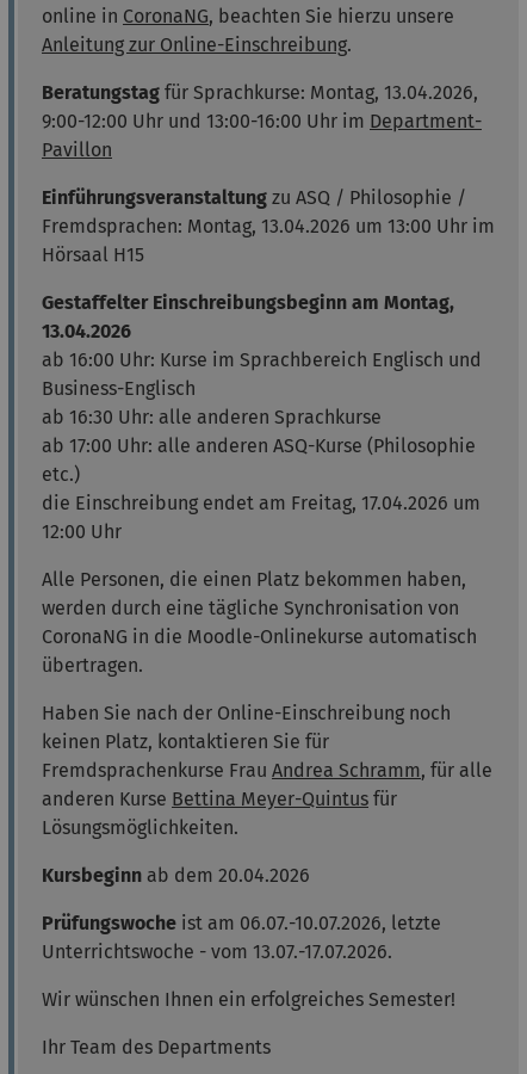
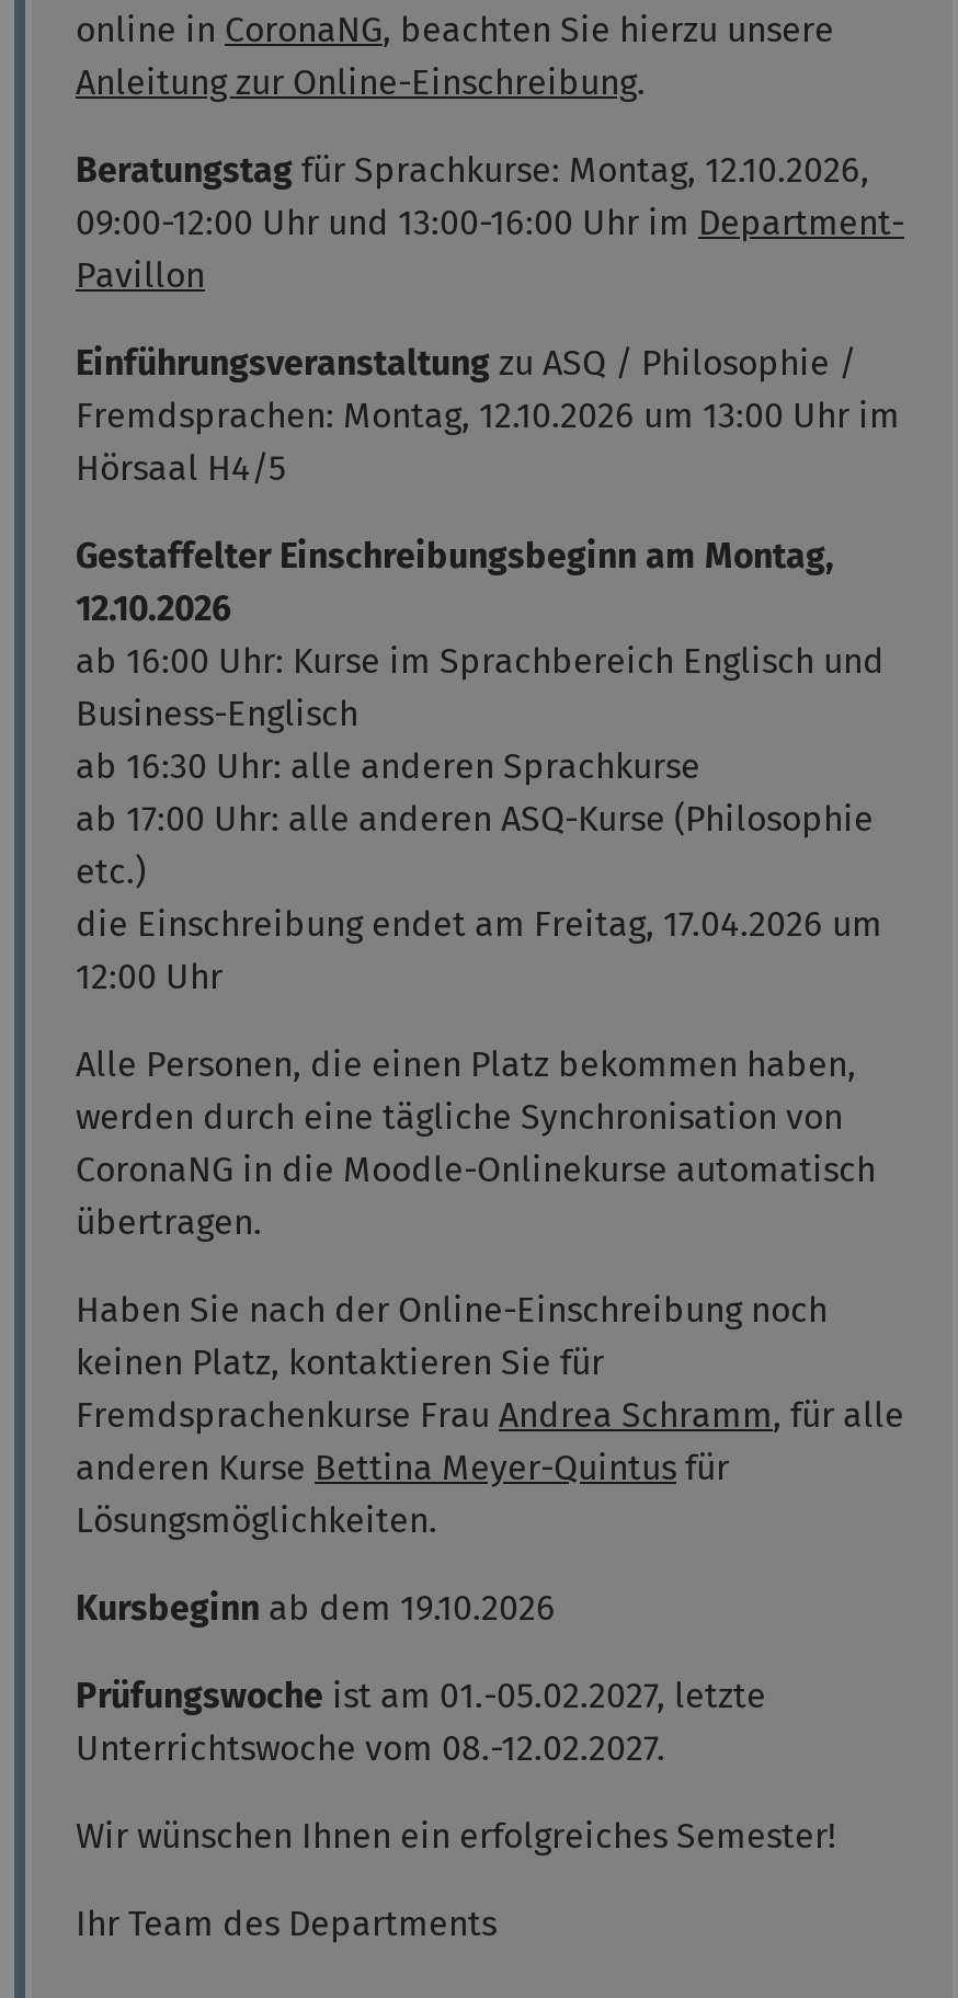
[42,81,478,103] Beratungstag für Sprachkurse: Montag, 13.04.2026, -> [76,148,869,190] Beratungstag für Sprachkurse: Montag, 12.10.2026,
[42,109,482,132] 9:00-12:00 Uhr und 13:00-16:00 Uhr im Department- -> [76,201,904,242] 09:00-12:00 Uhr und 13:00-16:00 Uhr im Department-
[42,214,495,237] Fremdsprachen: Montag, 13.04.2026 um 13:00 Uhr im -> [76,393,900,435] Fremdsprachen: Montag, 12.10.2026 um 13:00 Uhr im
[42,243,144,266] Hörsaal H15 -> [76,446,286,488] Hörsaal H4/5
[42,319,131,342] 13.04.2026 -> [76,586,231,628] 12.10.2026
[42,863,315,886] Kursbeginn ab dem 20.04.2026 -> [76,1586,564,1628] Kursbeginn ab dem 19.10.2026
[42,911,441,962] Prüfungswoche ist am 06.07.-10.07.2026, letzte | Unterrichtswoche - vom 13.07.-17.07.2026. -> [76,1674,766,1768] Prüfungswoche ist am 01.-05.02.2027, letzte | Unterrichtswoche vom 08.-12.02.2027.

